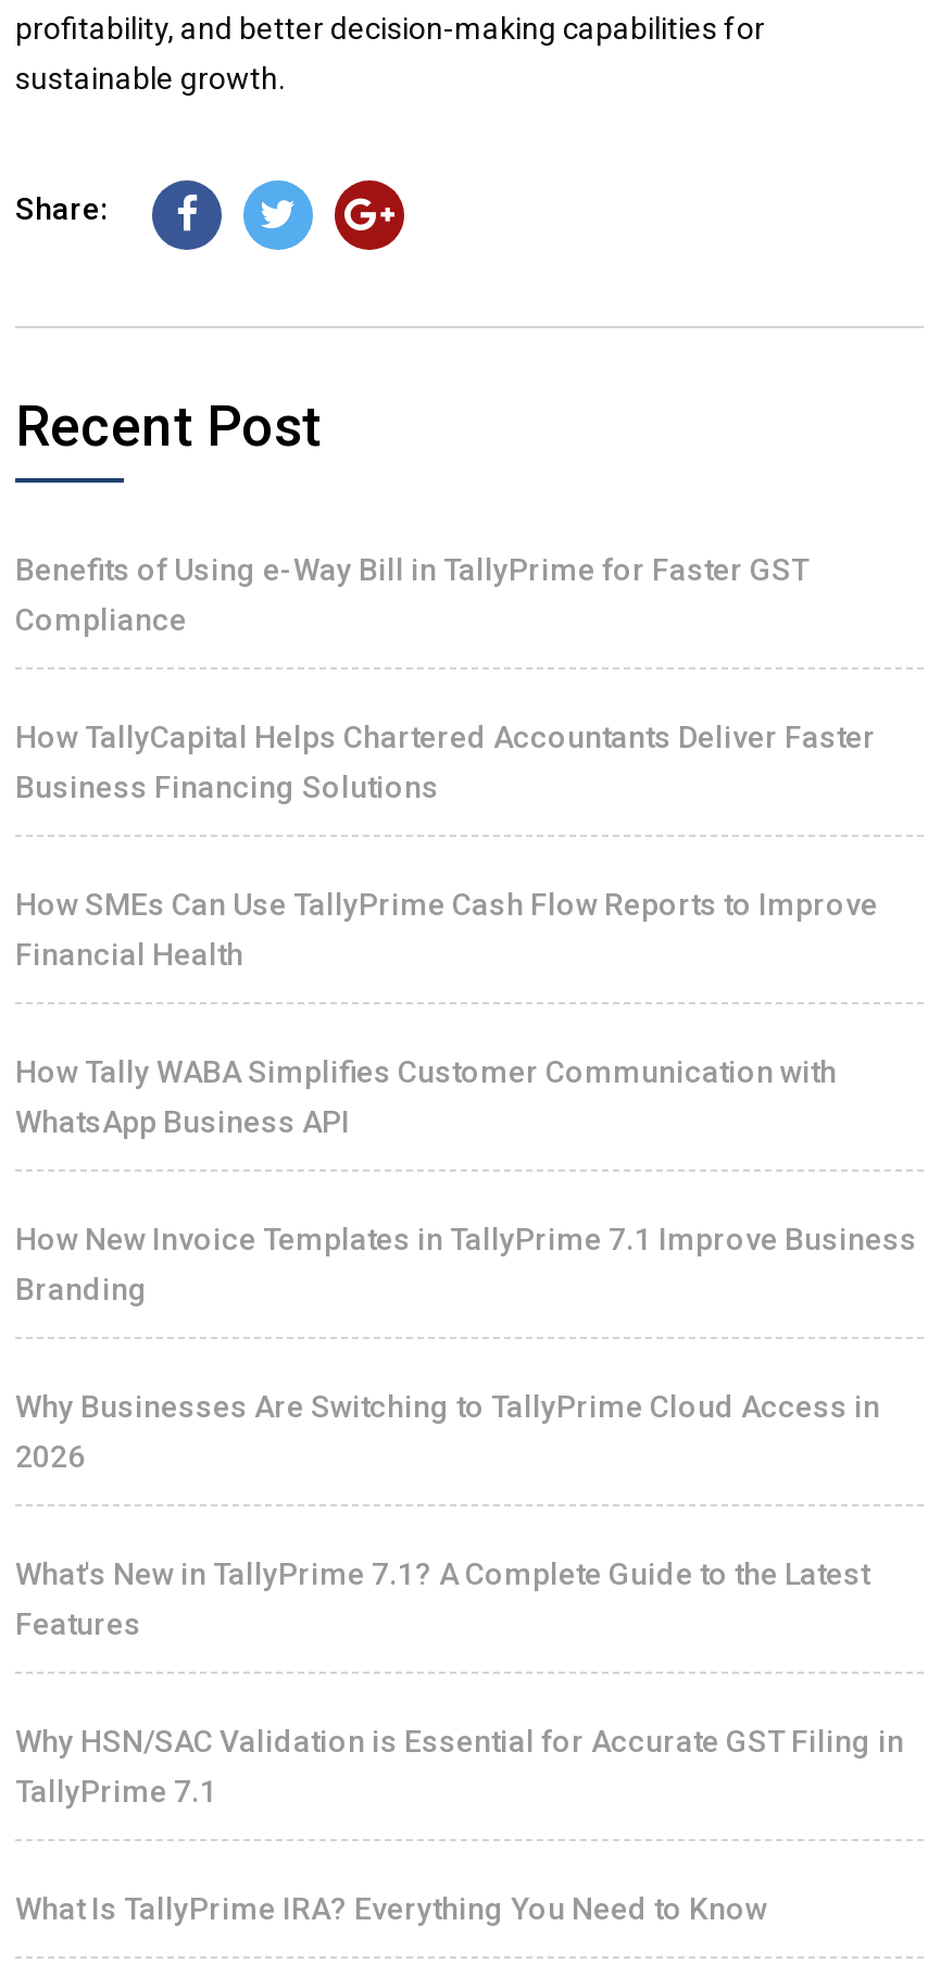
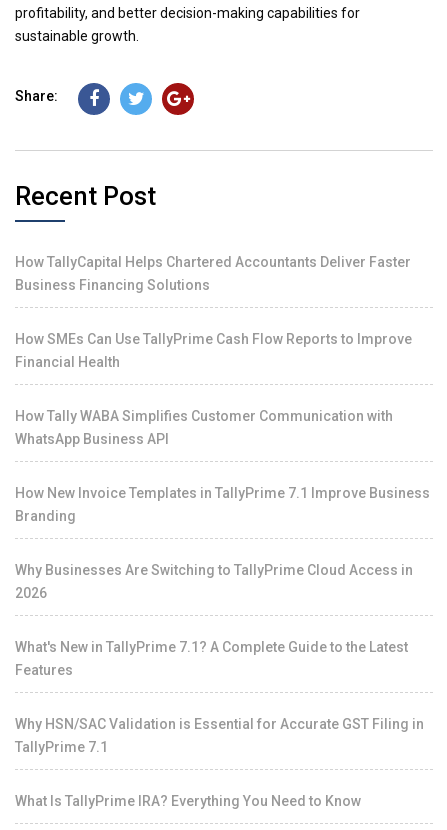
[15,552,808,637] Benefits of Using e-Way Bill in TallyPrime for Faster GST | Compliance -> none

